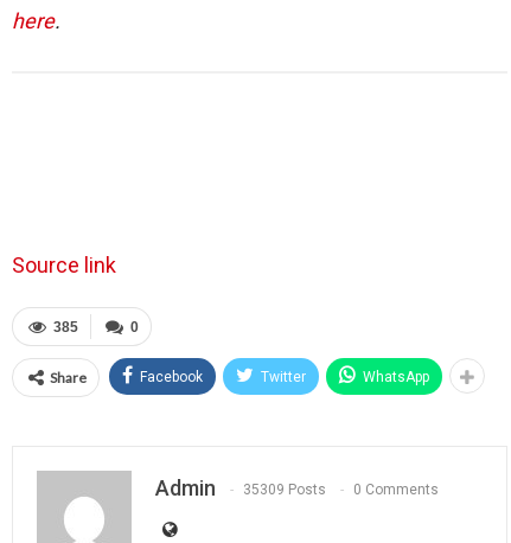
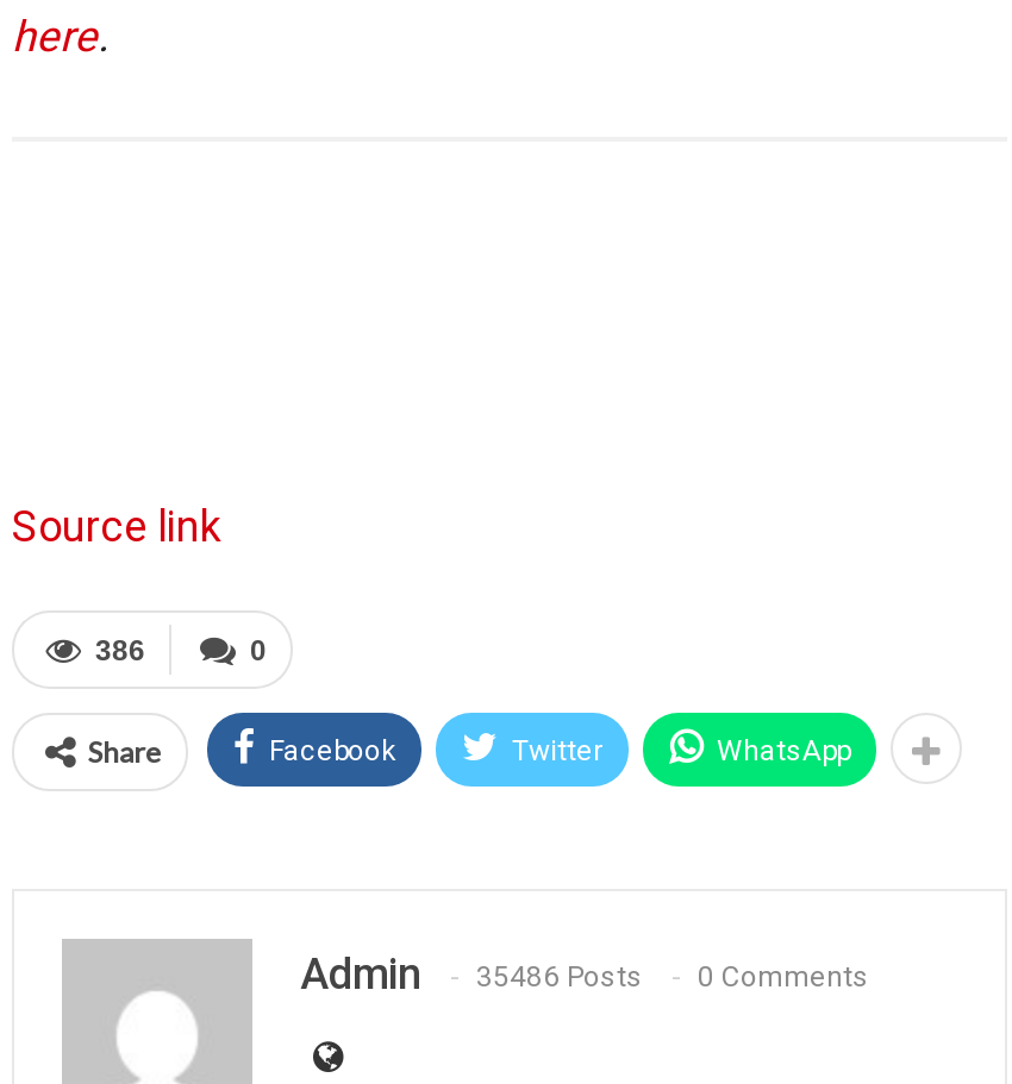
[53,319,78,336] 385 -> [95,634,145,668] 386
[155,475,439,500] Admin 35309 Posts 0 Comments -> [300,948,869,998] Admin 35486 Posts 0 Comments

